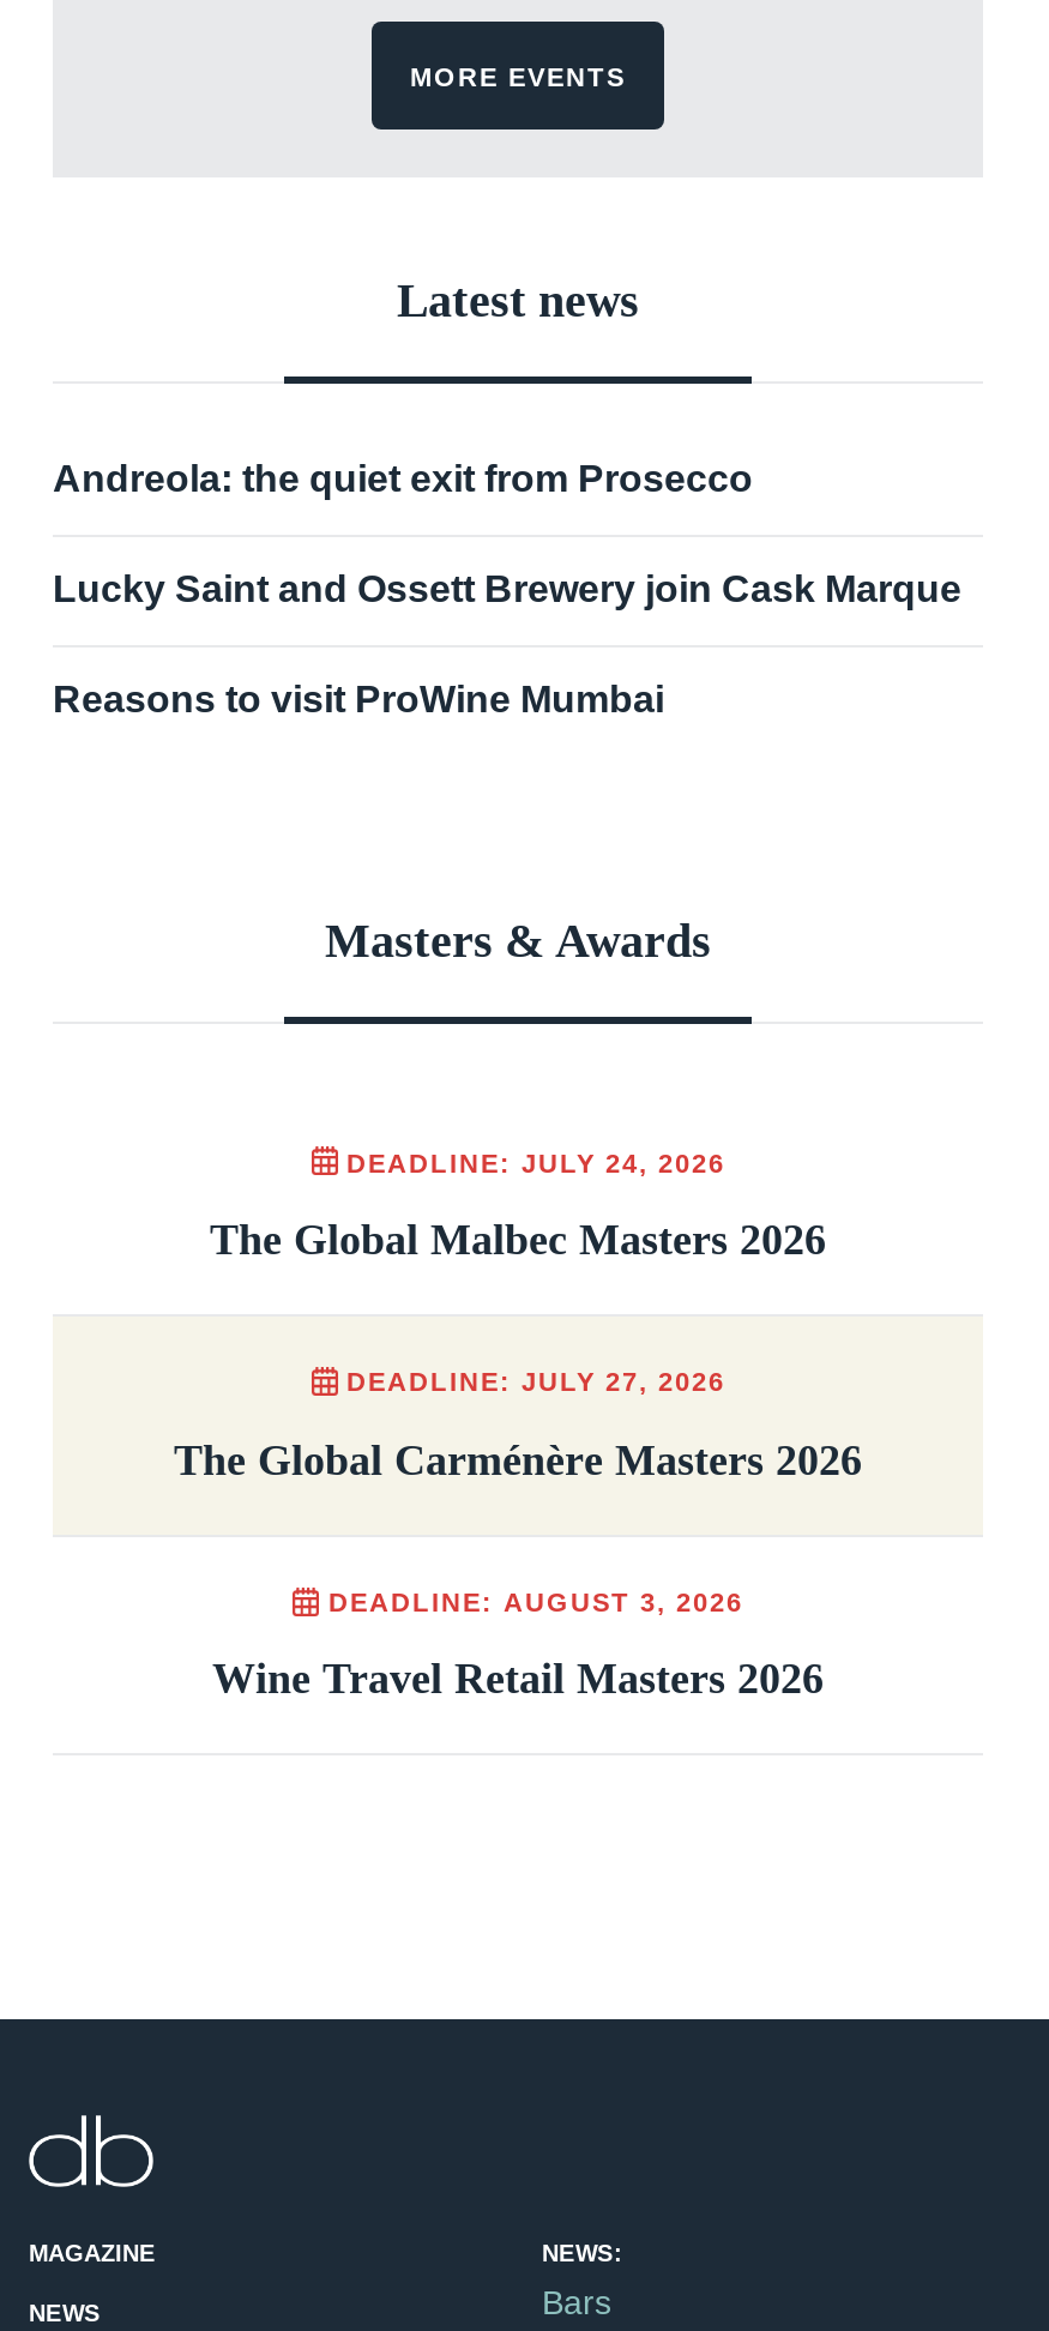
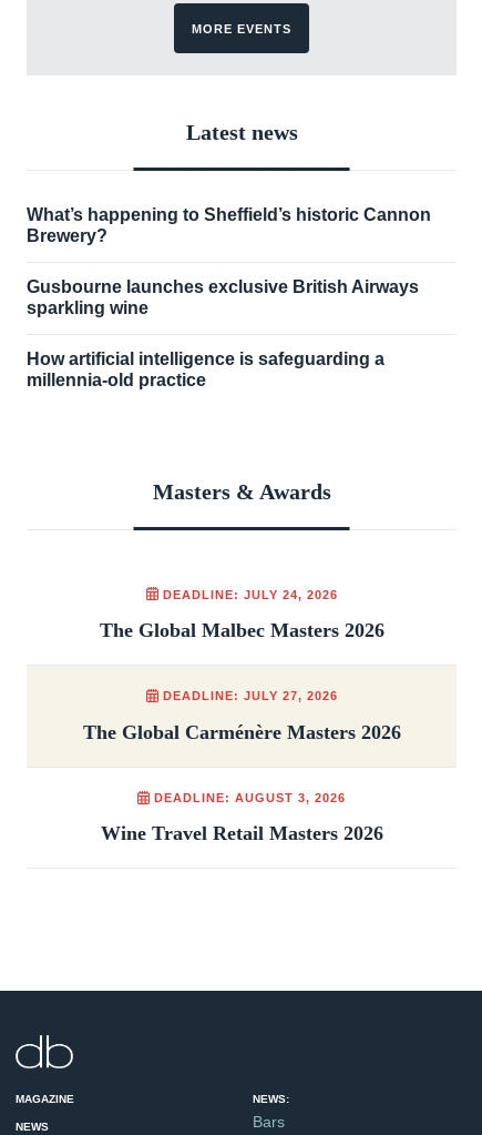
[53,459,753,500] Andreola: the quiet exit from Prosecco -> [27,206,431,246] What’s happening to Sheffield’s historic Cannon | Brewery?
[53,569,961,610] Lucky Saint and Ossett Brewery join Cask Marque -> [27,278,419,318] Gusbourne launches exclusive British Airways | sparkling wine
[53,679,664,720] Reasons to visit ProWine Mumbai -> [27,350,384,390] How artificial intelligence is safeguarding a | millennia-old practice

